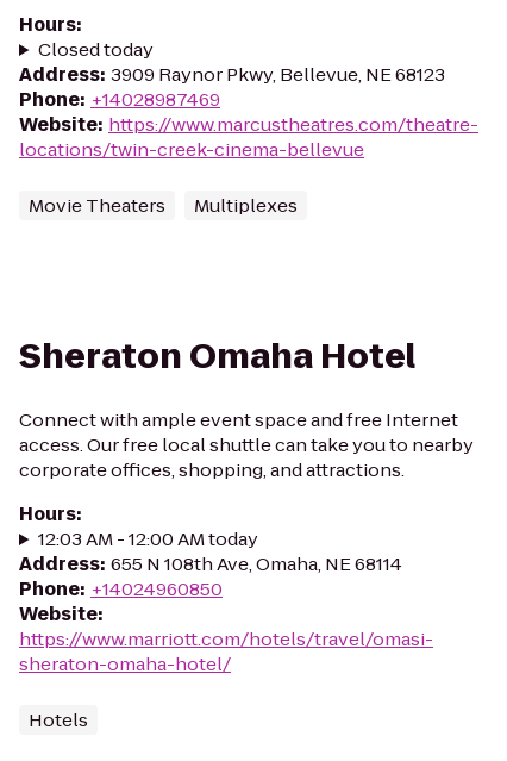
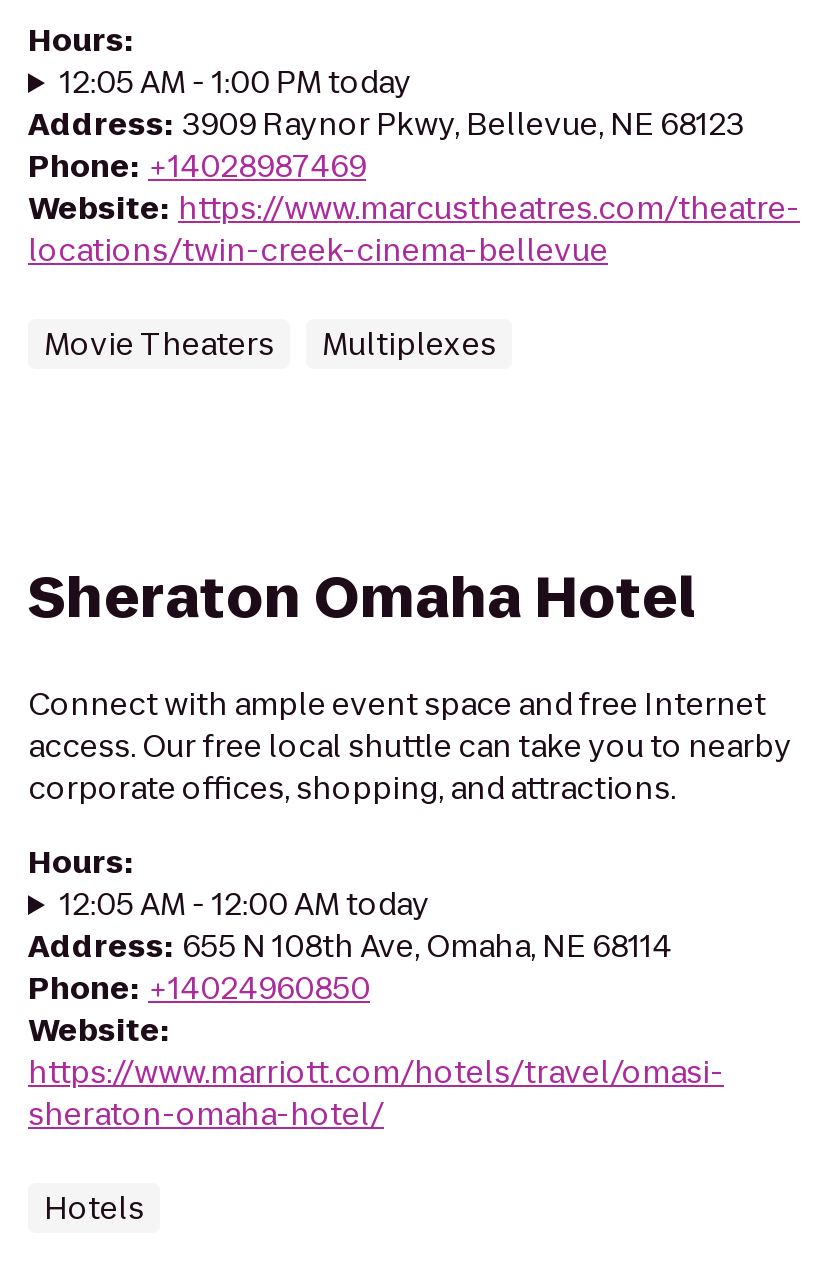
[38,37,153,62] Closed today -> [60,61,412,103] 12:05 AM - 1:00 PM today
[38,526,258,551] 12:03 AM - 12:00 AM today -> [60,883,430,925] 12:05 AM - 12:00 AM today

